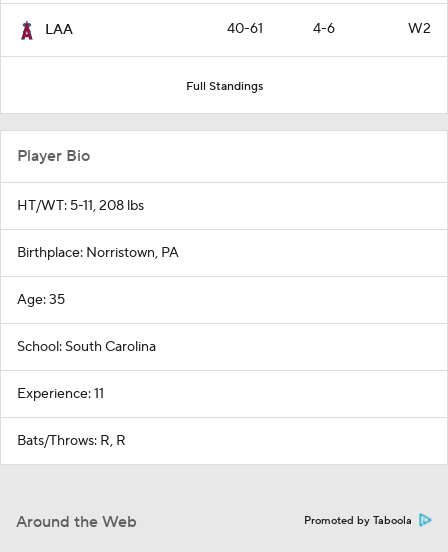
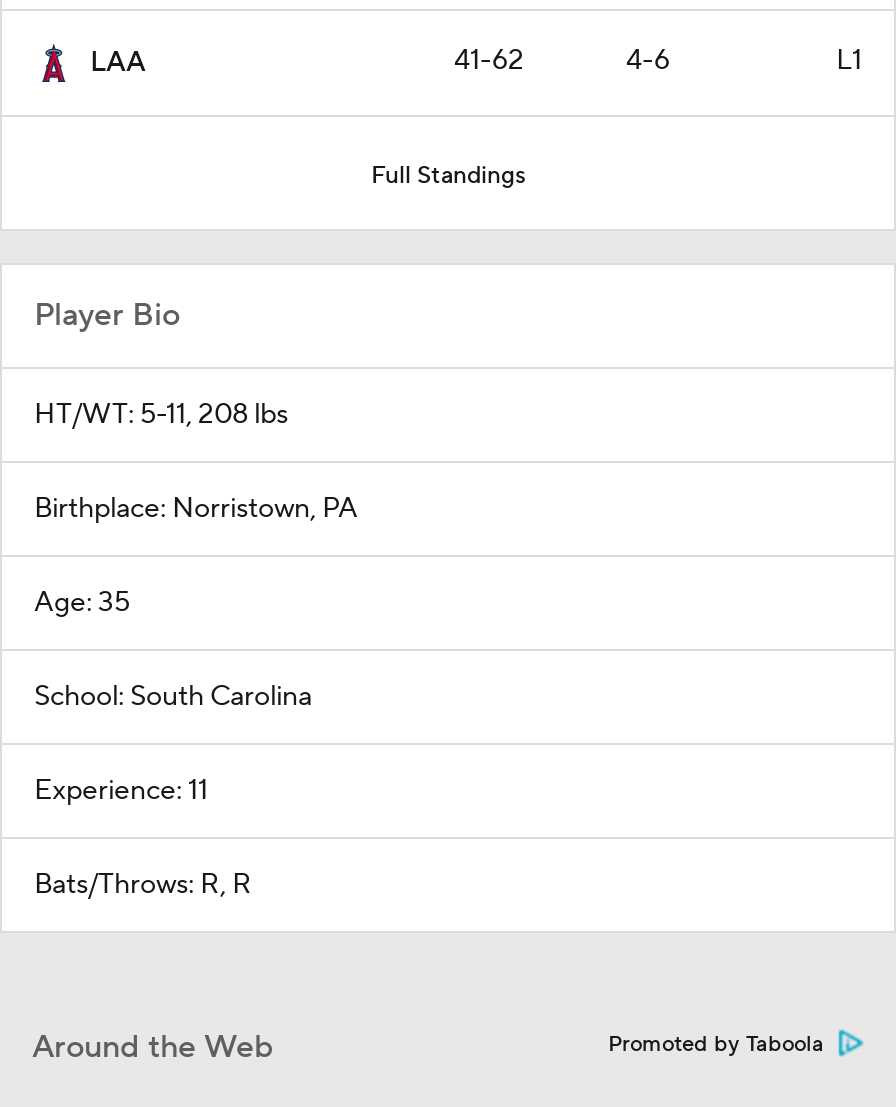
[227,20,263,38] 40-61 -> [454,43,524,79] 41-62
[408,20,431,38] W2 -> [836,43,862,79] L1

